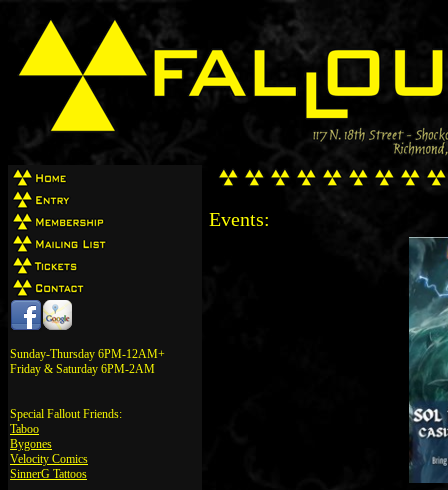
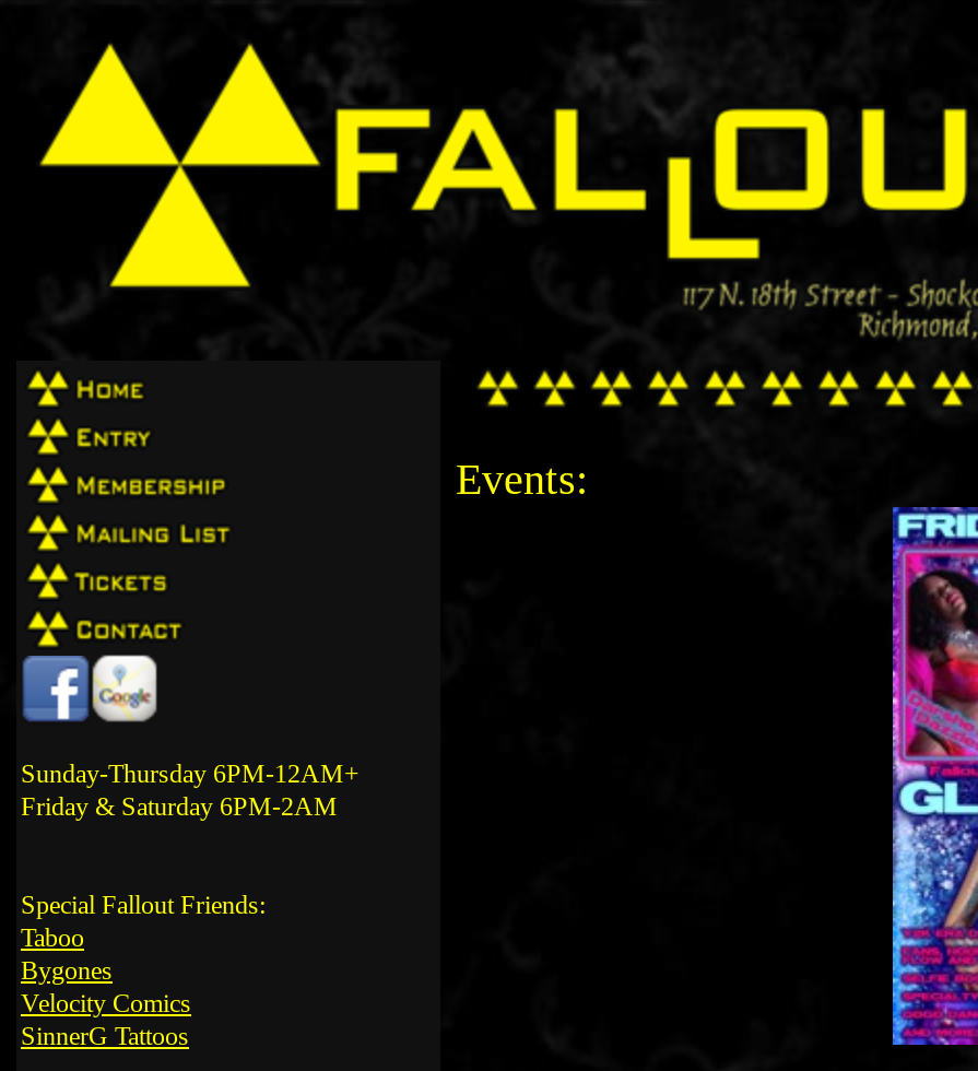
[408,232,445,483] [image] -> [891,505,971,1054] [image]

